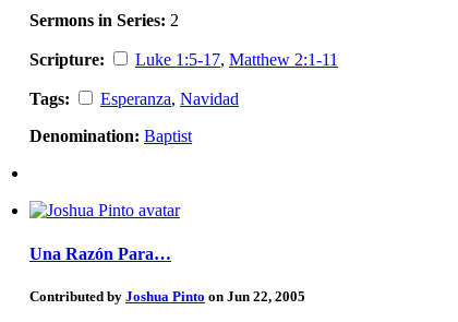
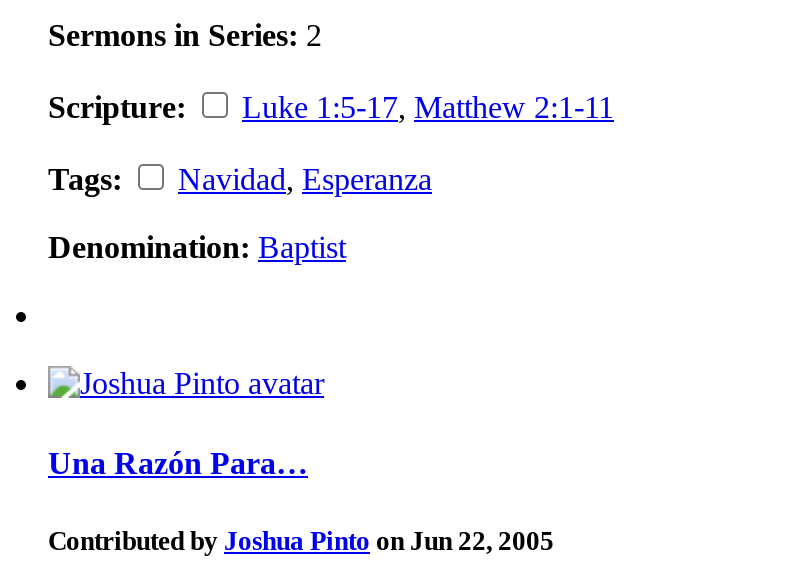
[100,90,239,108] Esperanza, Navidad -> [178,163,432,197] Navidad, Esperanza

